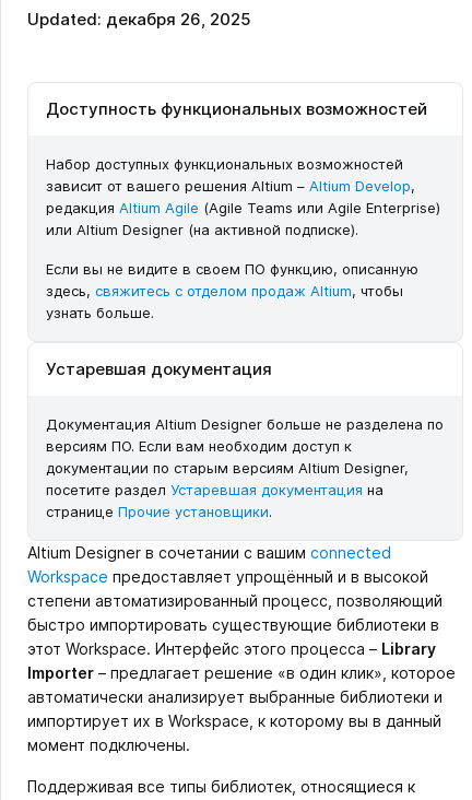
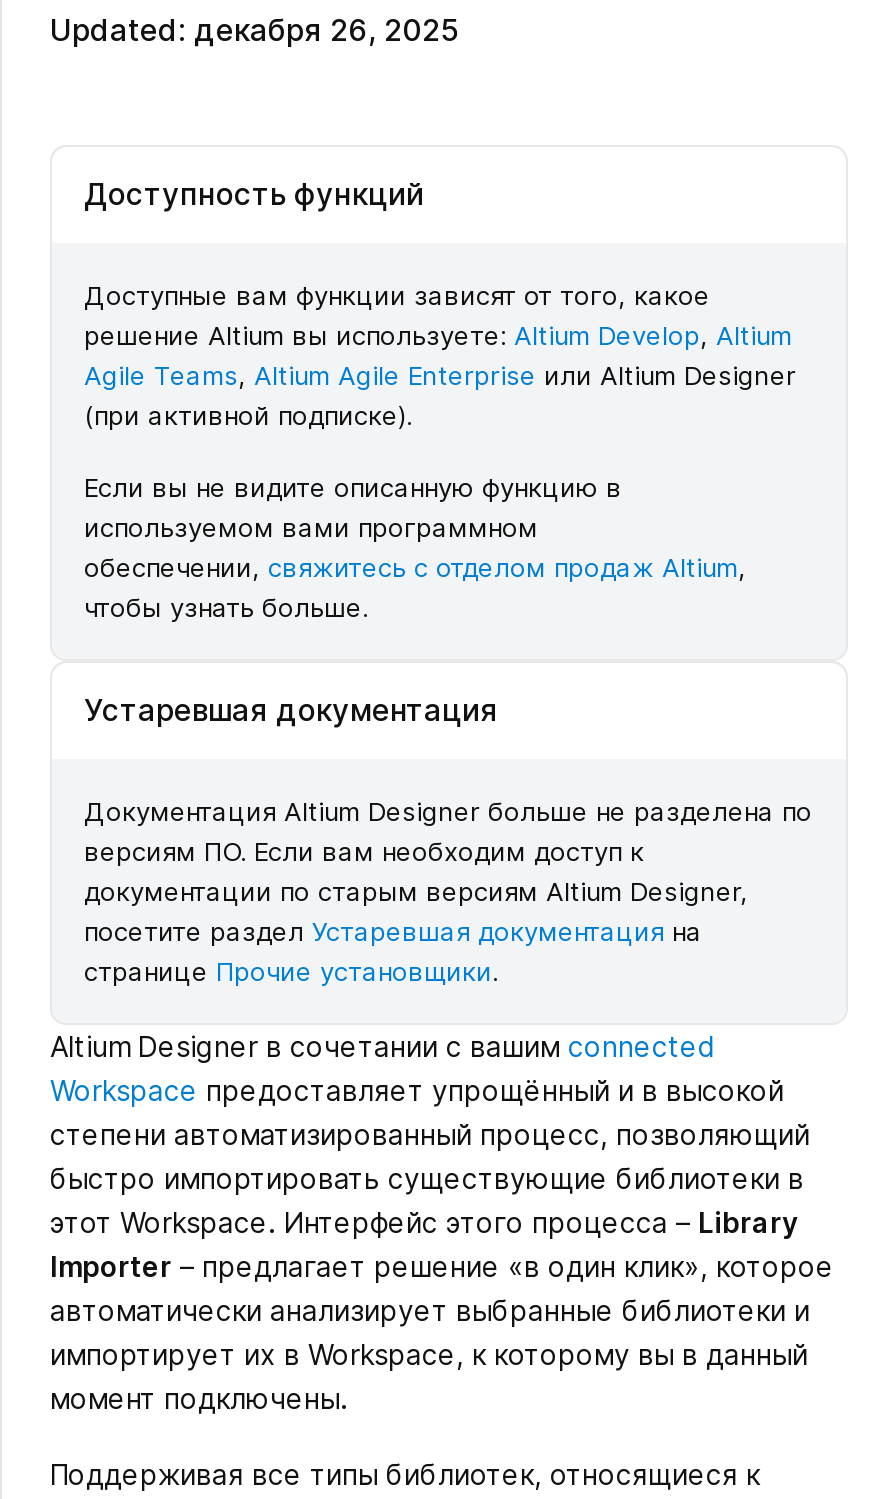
[46,99,427,120] Доступность функциональных возможностей -> [84,176,424,214] Доступность функций
[46,156,440,239] Набор доступных функциональных возможностей | зависит от вашего решения Altium – Altium Develop, | редакция Altium Agile (Agile Teams или Agile Enterprise) | или Altium Designer (на активной подписке). -> [84,280,796,432] Доступные вам функции зависят от того, какое | решение Altium вы используете: Altium Develop, Altium | Agile Teams, Altium Agile Enterprise или Altium Designer | (при активной подписке).
[46,261,418,322] Если вы не видите в своем ПО функцию, описанную | здесь, свяжитесь с отделом продаж Altium, чтобы | узнать больше. -> [84,472,746,624] Если вы не видите описанную функцию в | используемом вами программном | обеспечении, свяжитесь с отделом продаж Altium, | чтобы узнать больше.

